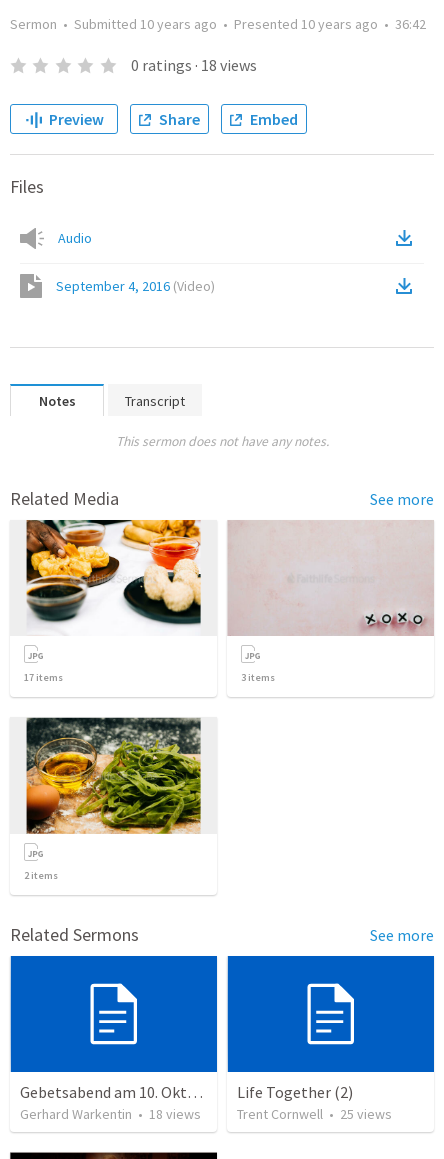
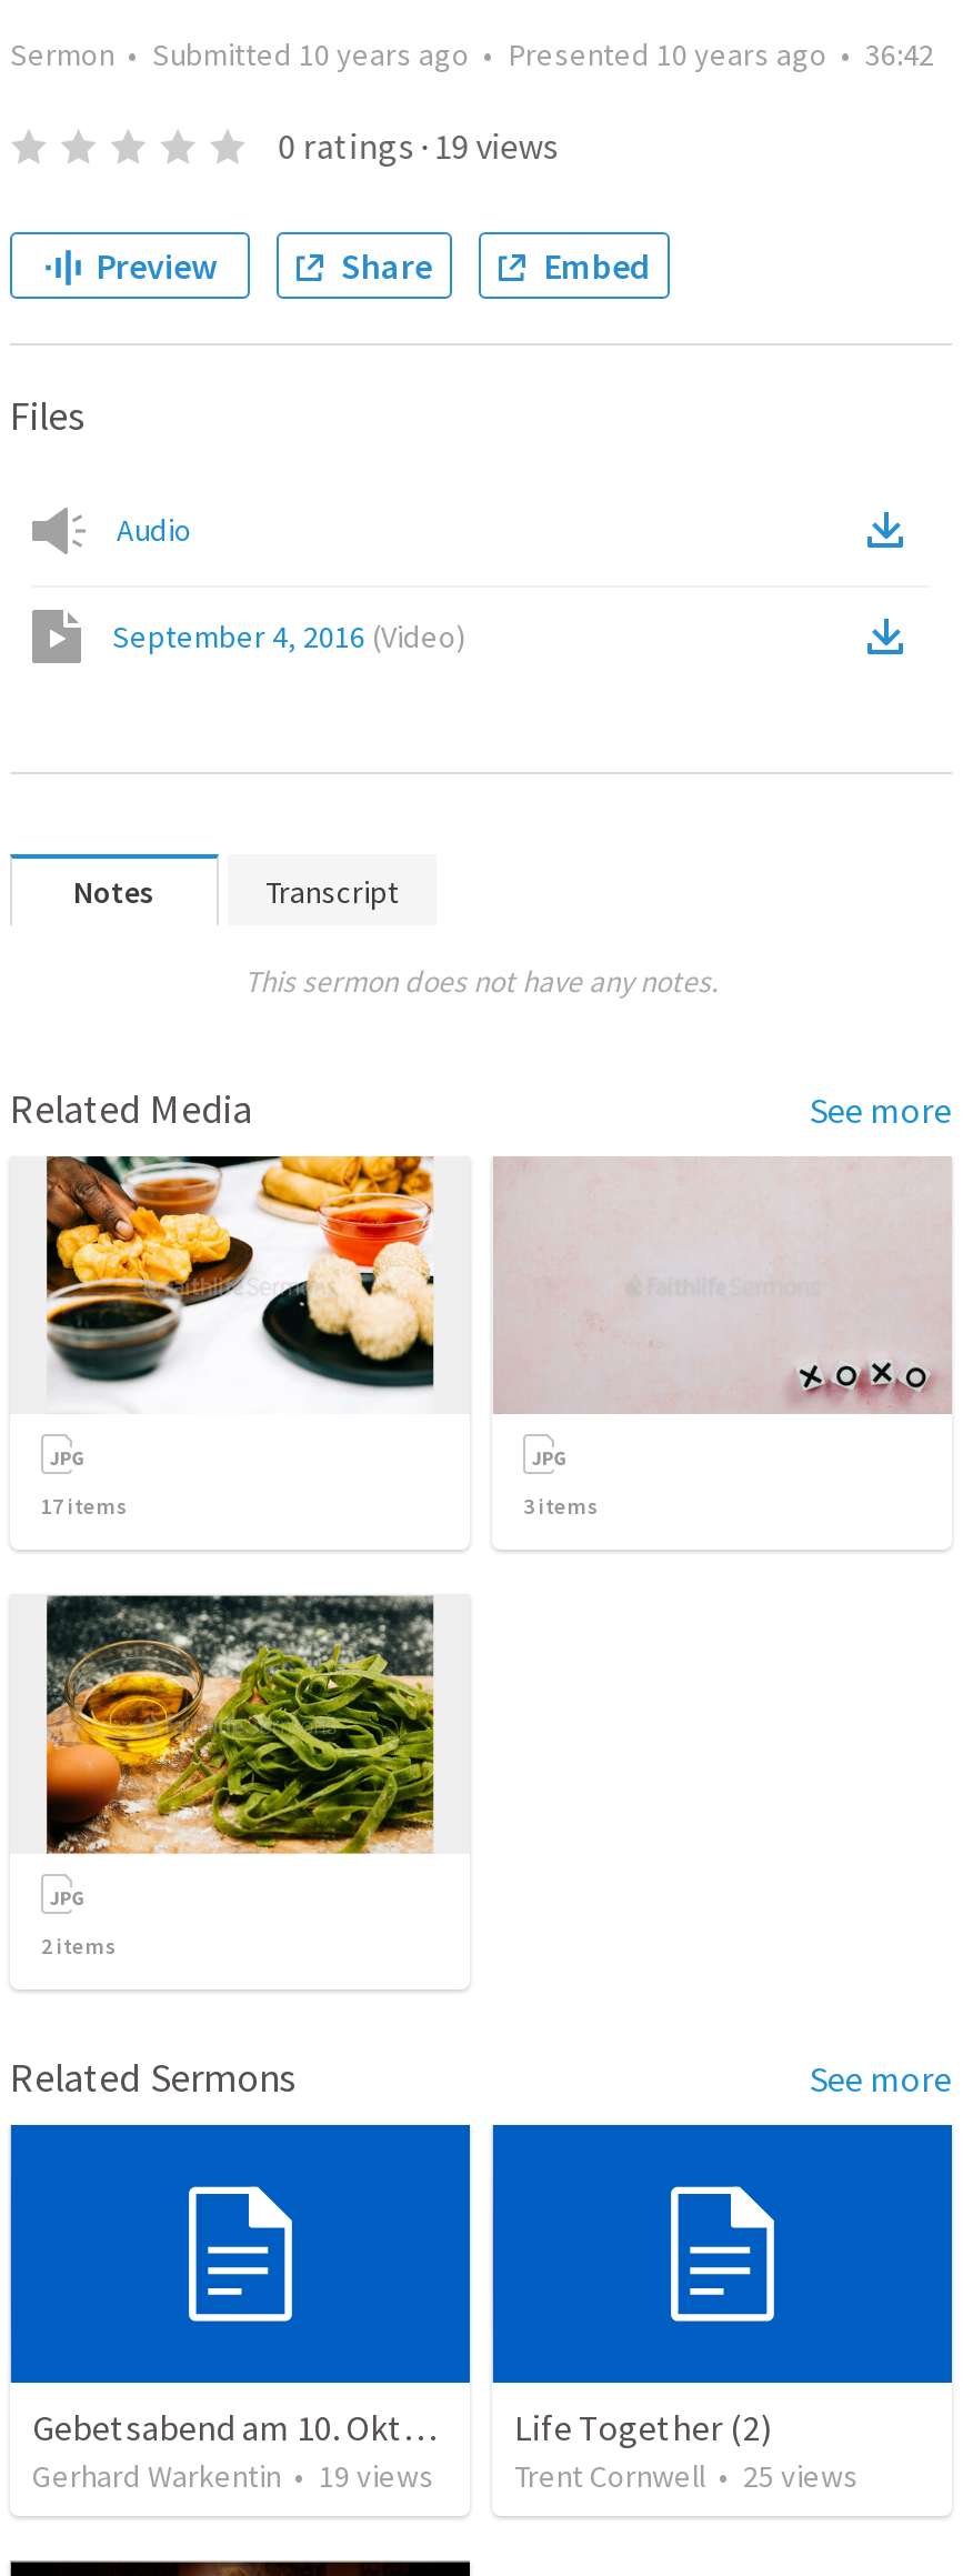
[131,55,257,75] 0 ratings · 18 views -> [278,123,558,168] 0 ratings · 19 views
[20,1105,201,1123] Gerhard Warkentin • 18 views -> [32,2457,434,2497] Gerhard Warkentin • 19 views

